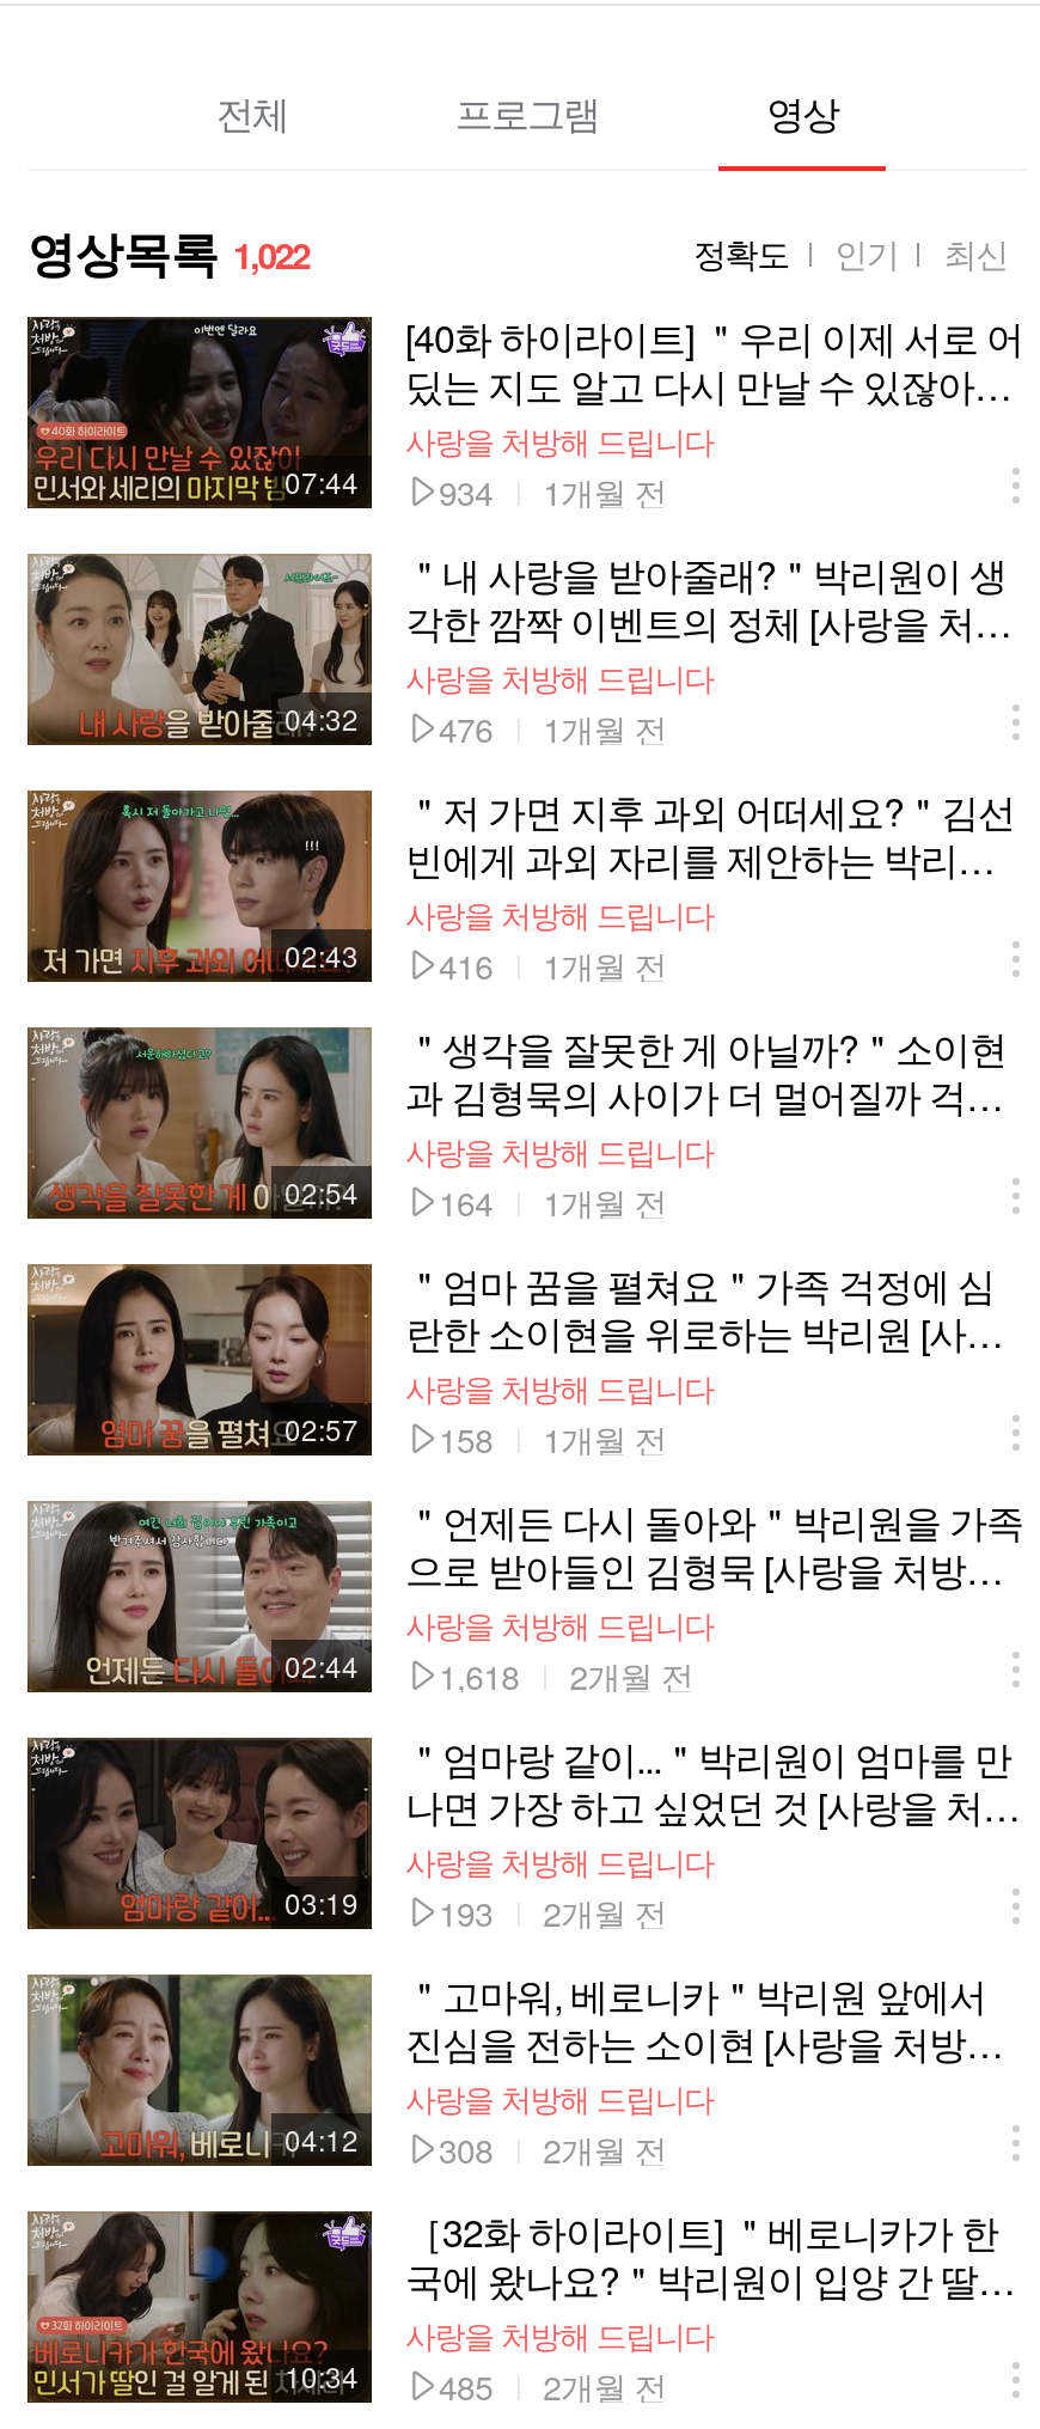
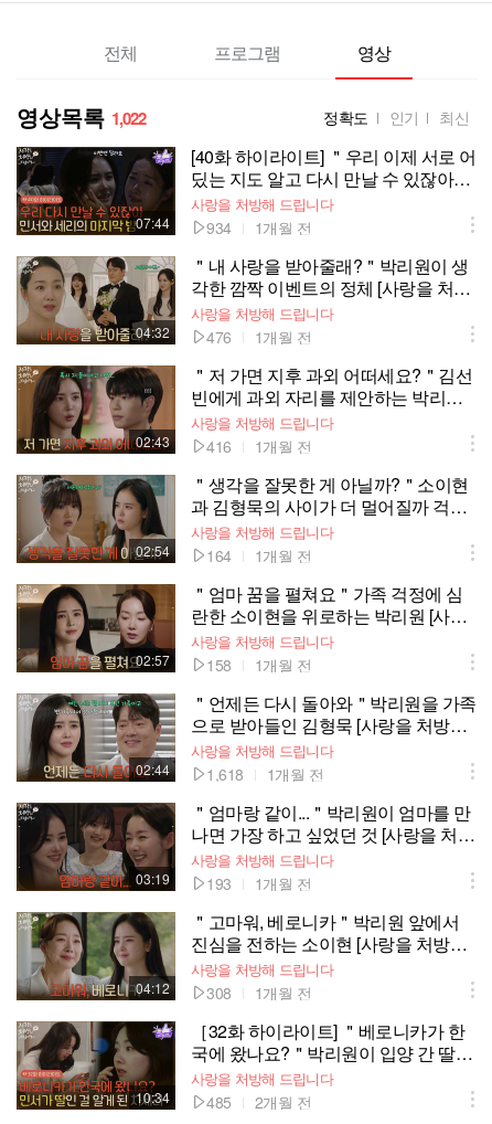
[285,1643,693,1699] 02:44 1,618 2개월 전 -> [135,759,324,785] 02:44 1,618 1개월 전
[285,1880,667,1936] 03:19 193 2개월 전 -> [135,868,311,894] 03:19 193 1개월 전
[285,2117,667,2173] 04:12 308 2개월 전 -> [135,978,311,1004] 04:12 308 1개월 전

